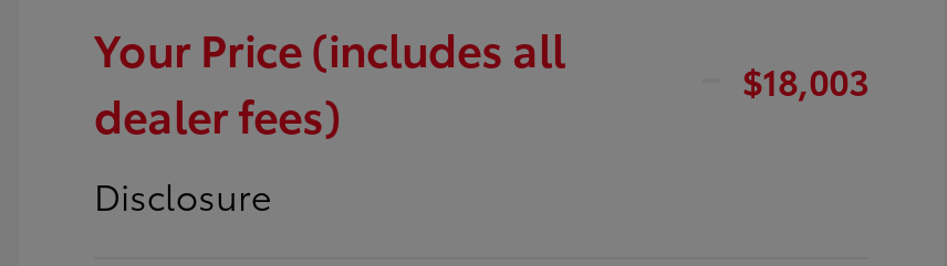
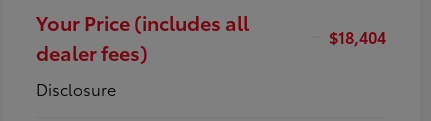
[742,55,868,106] $18,003 -> [329,25,386,48] $18,404

